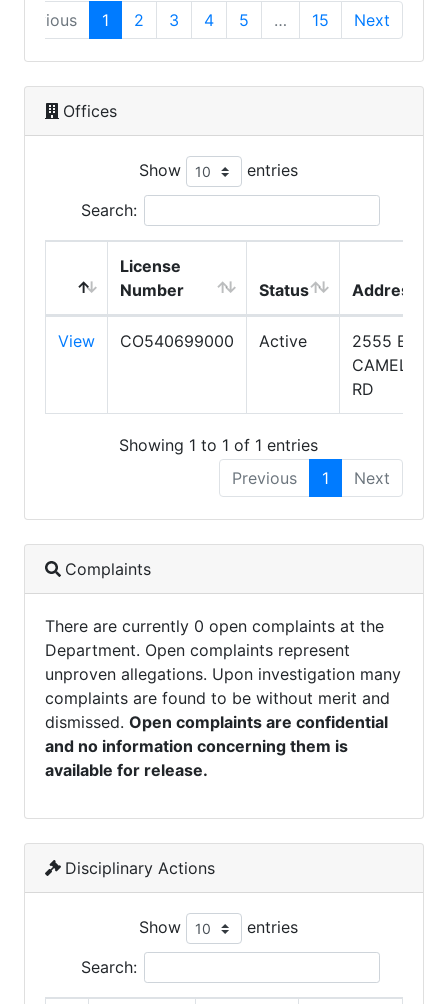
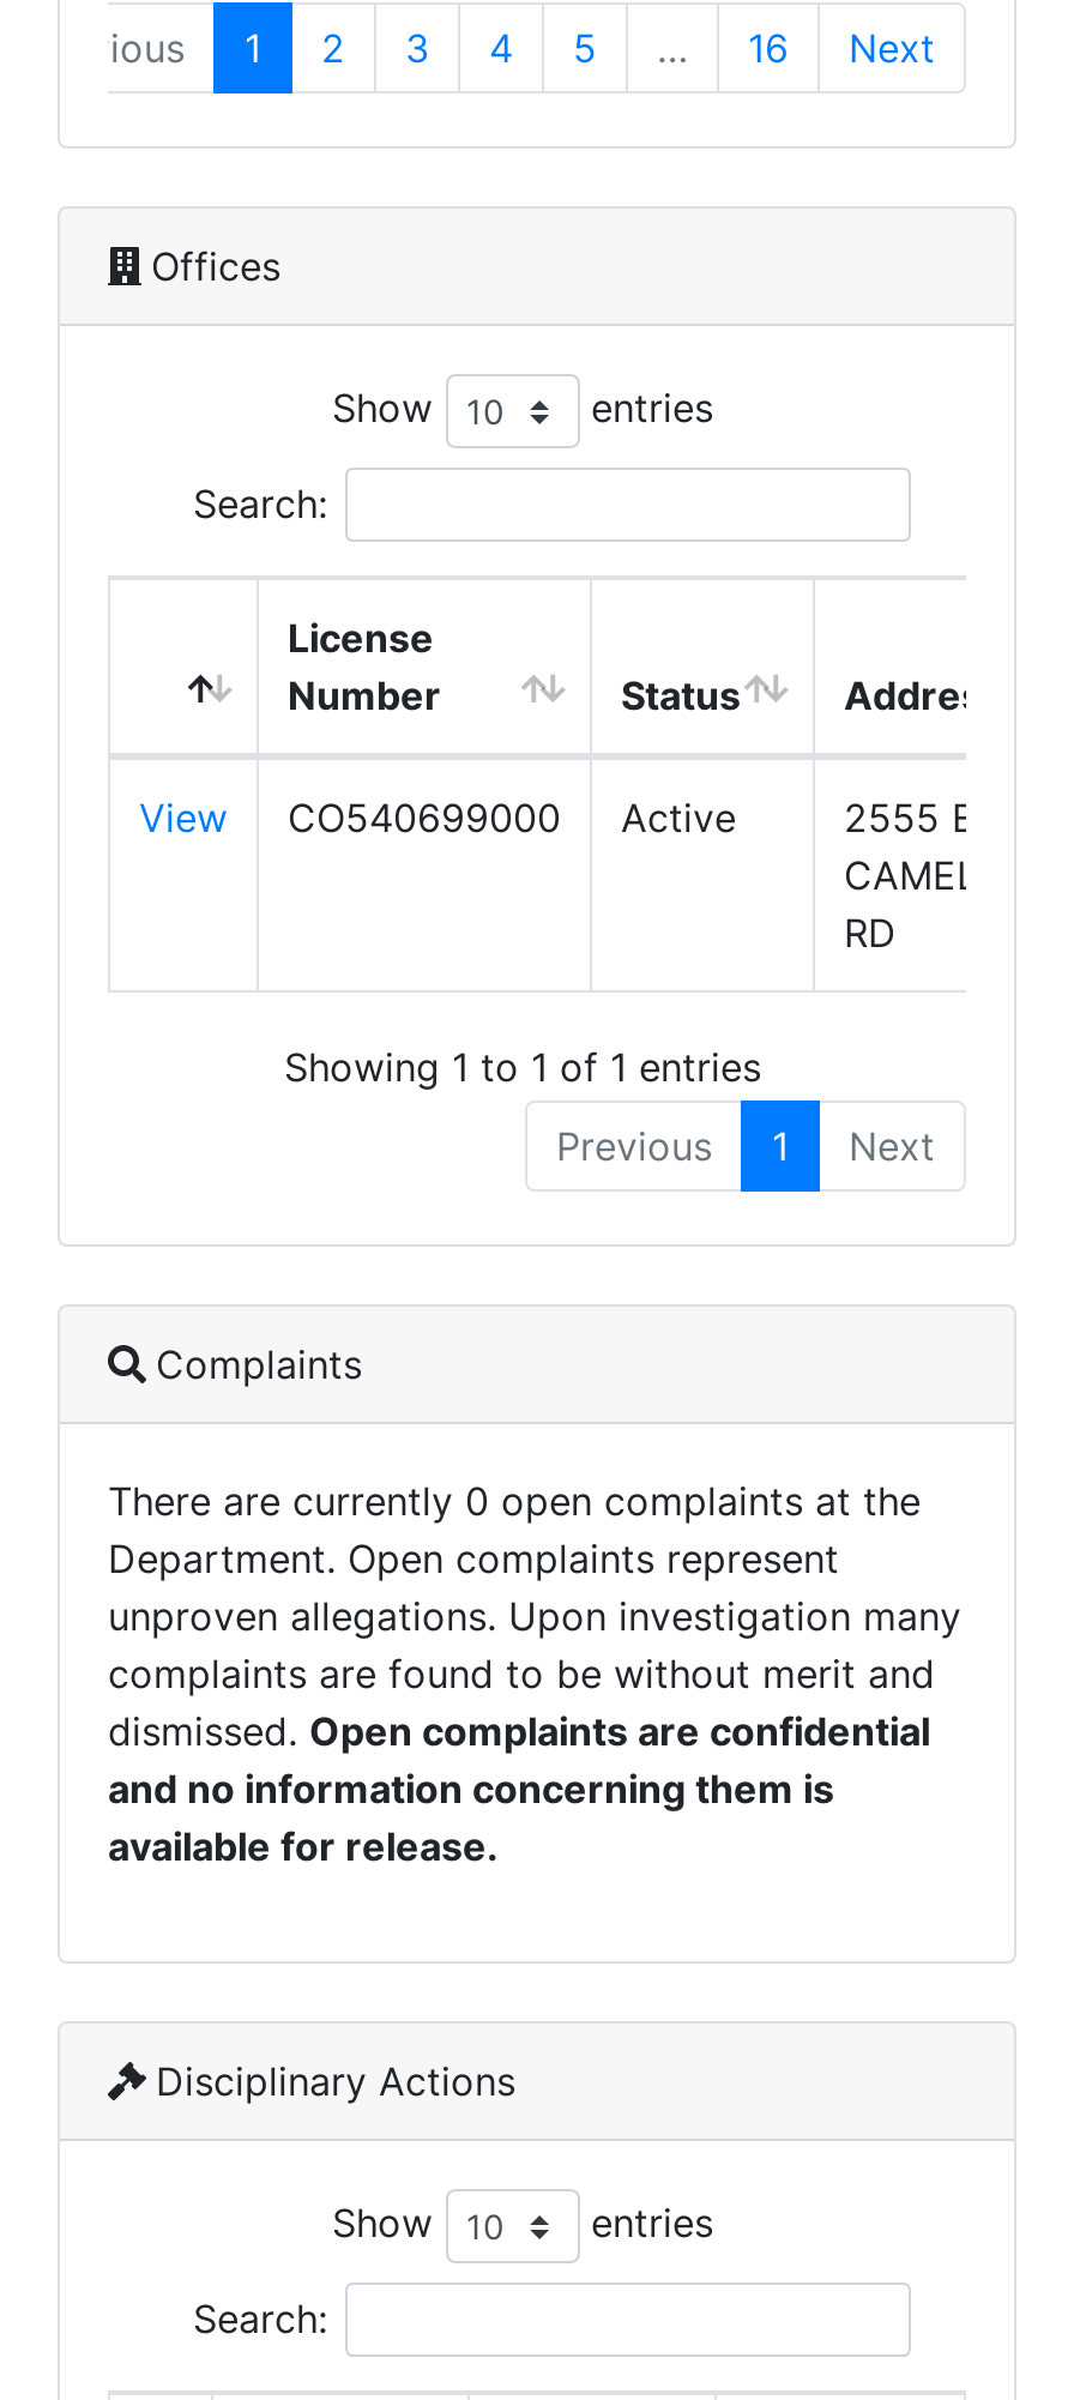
[312,10,329,30] 15 -> [748,23,789,71] 16

